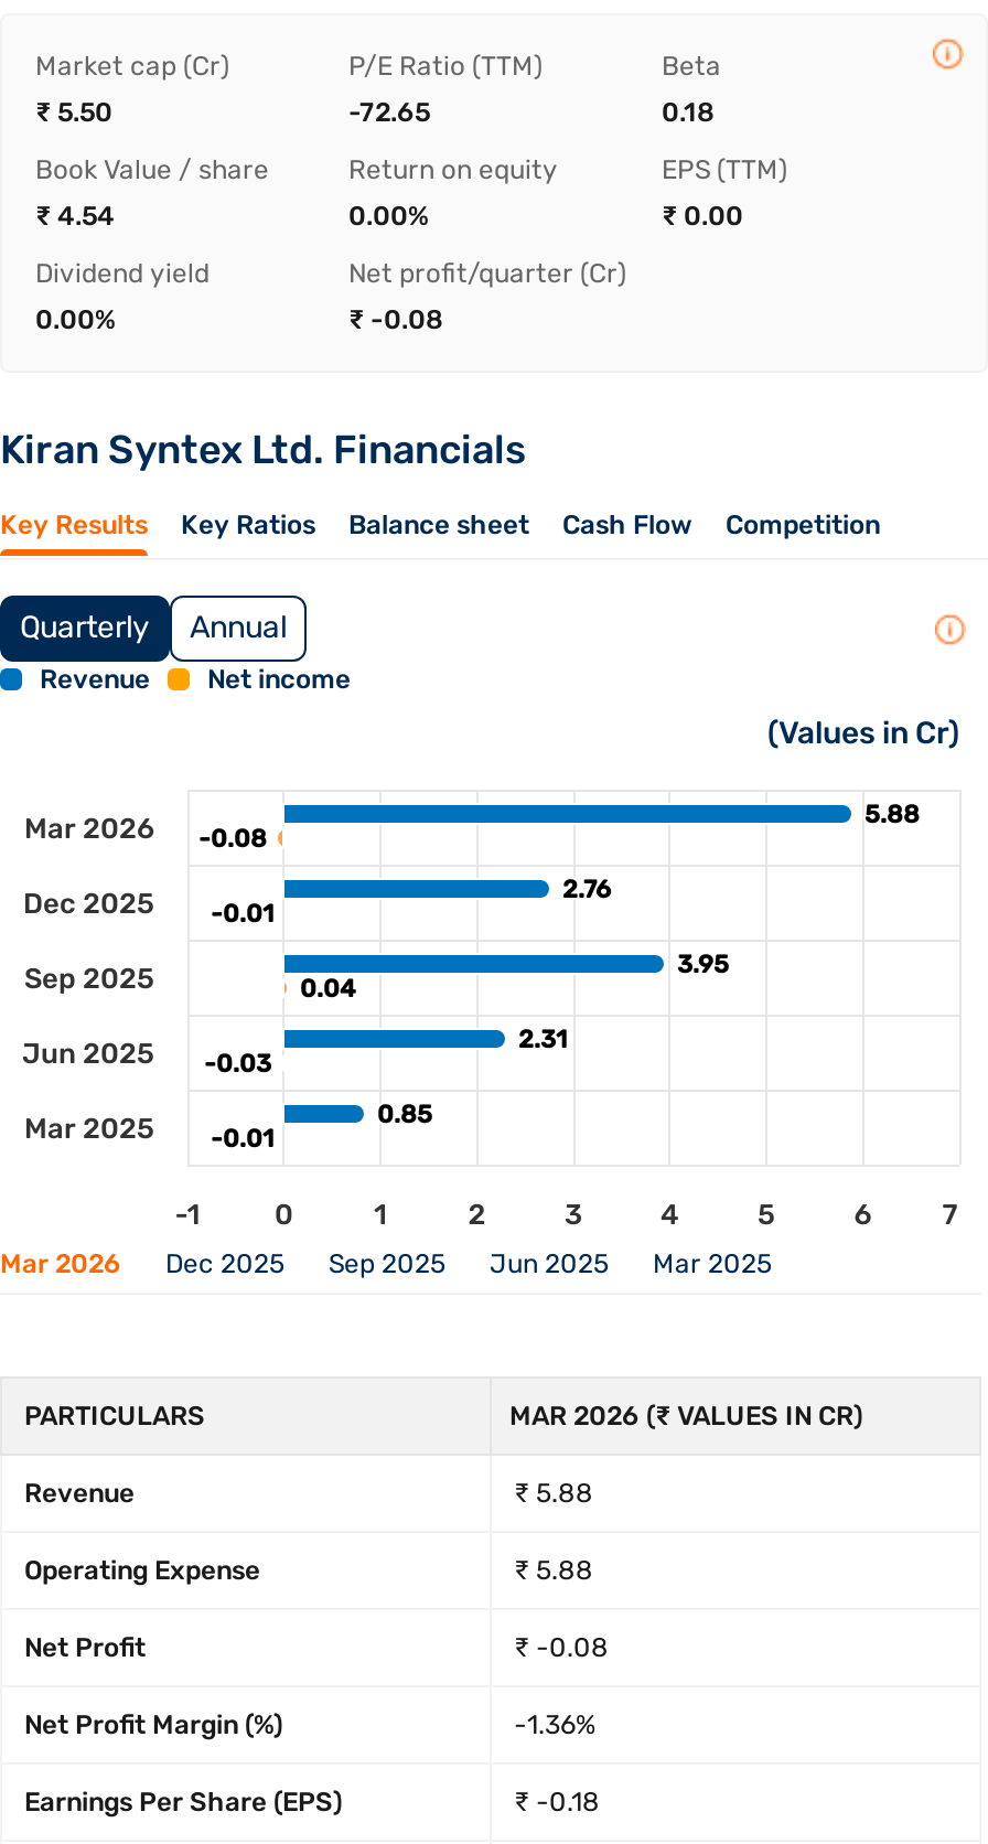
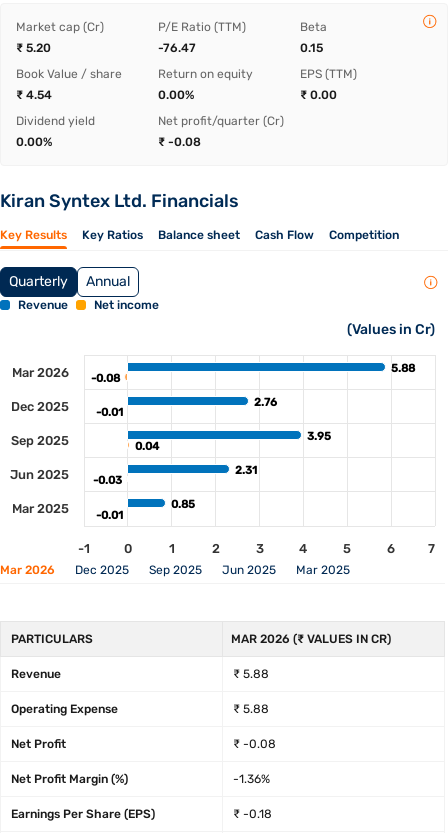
[35,98,112,129] ₹ 5.50 -> [16,41,51,55] ₹ 5.20
[348,98,430,129] -72.65 -> [158,41,196,55] -76.47
[662,98,715,129] 0.18 -> [300,41,323,55] 0.15

